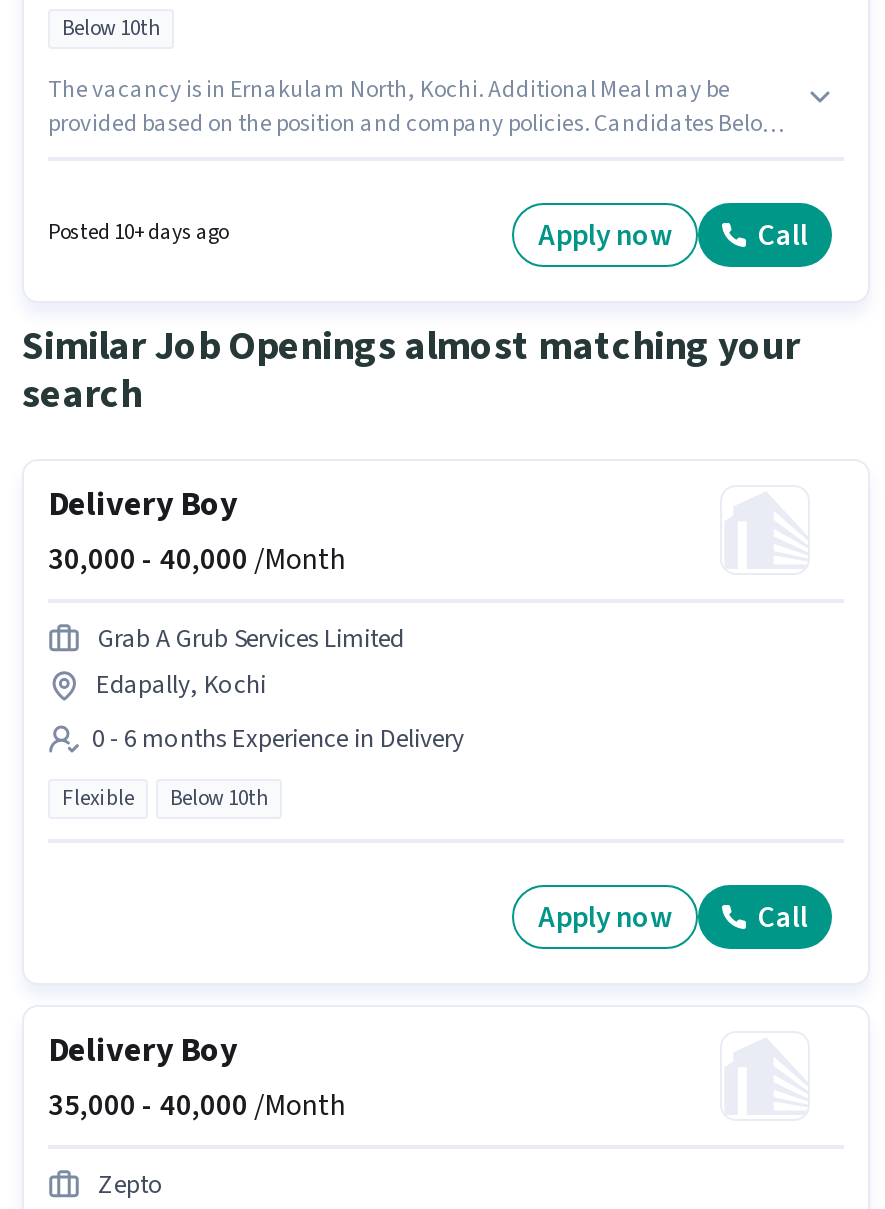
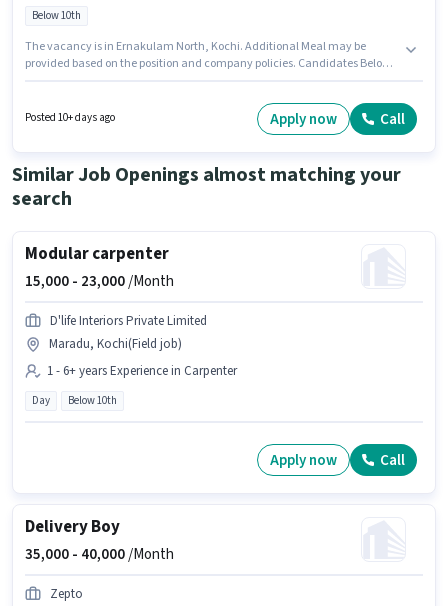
[48,482,346,582] Delivery Boy | 30,000 - 40,000 /Month -> [25,242,174,292] Modular carpenter | 15,000 - 23,000 /Month
[96,622,404,704] Grab A Grub Services Limited | Edapally, Kochi -> [49,312,207,353] D'life Interiors Private Limited | Maradu, Kochi(Field job)
[92,722,464,758] 0 - 6 months Experience in Delivery -> [47,362,237,380] 1 - 6+ years Experience in Carpenter
[62,784,134,814] Flexible -> [32,393,50,408] Day

